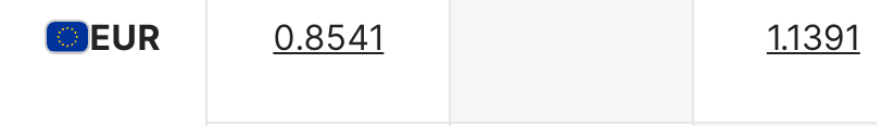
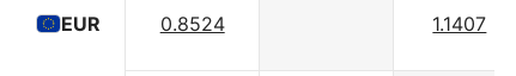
[273,14,384,58] 0.8541 -> [160,11,225,35] 0.8524
[767,14,860,58] 1.1391 -> [433,11,487,35] 1.1407

